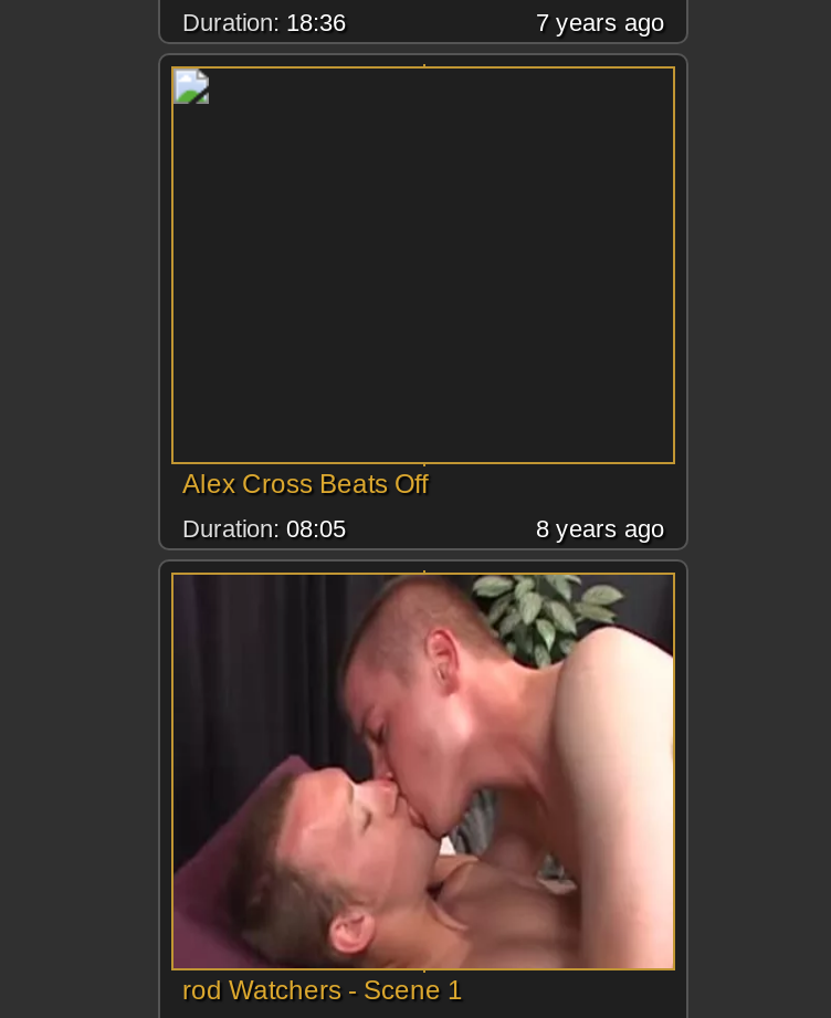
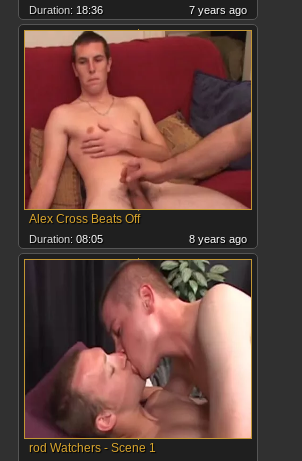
none -> [24,30,252,210] [image]

